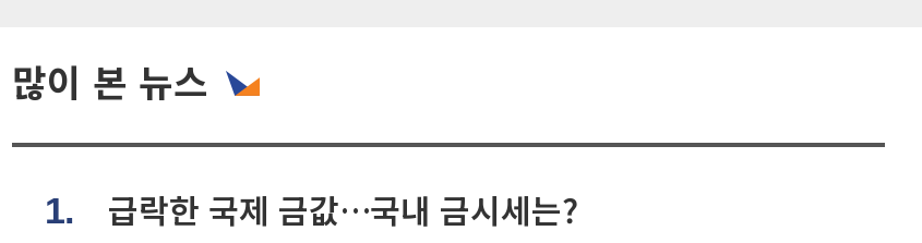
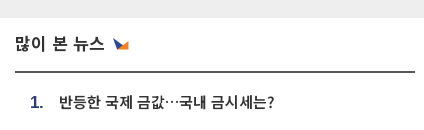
[108,186,579,231] 급락한 국제 금값…국내 금시세는? -> [59,91,275,112] 반등한 국제 금값…국내 금시세는?

